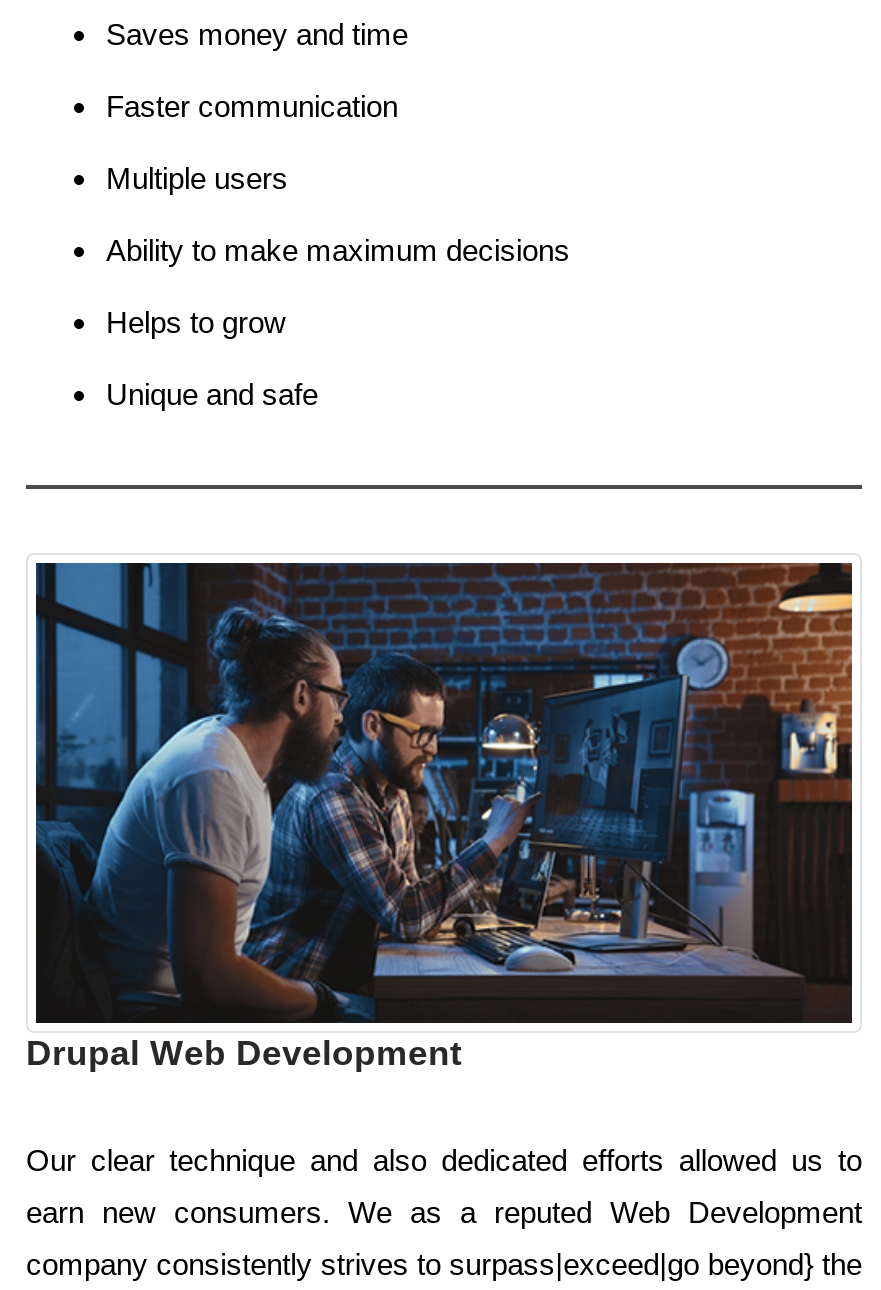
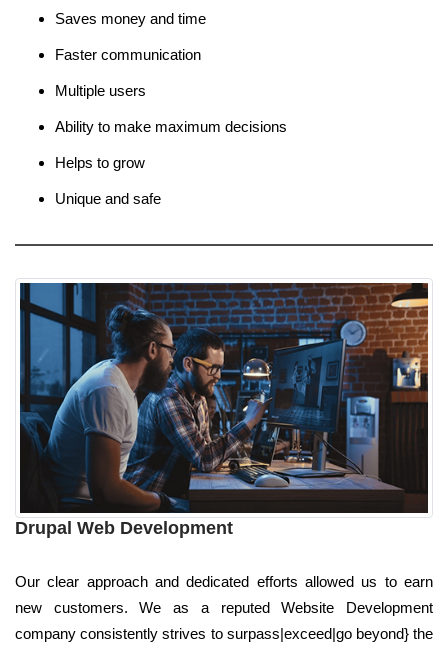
[26,1143,862,1177] Our clear technique and also dedicated efforts allowed us to -> [15,573,433,590] Our clear approach and dedicated efforts allowed us to earn
[26,1195,862,1229] earn new consumers. We as a reputed Web Development -> [15,599,433,616] new customers. We as a reputed Website Development

